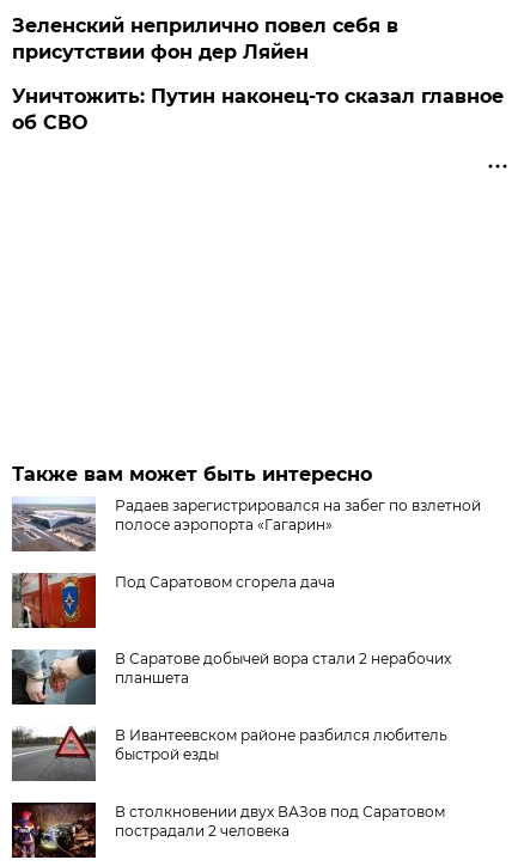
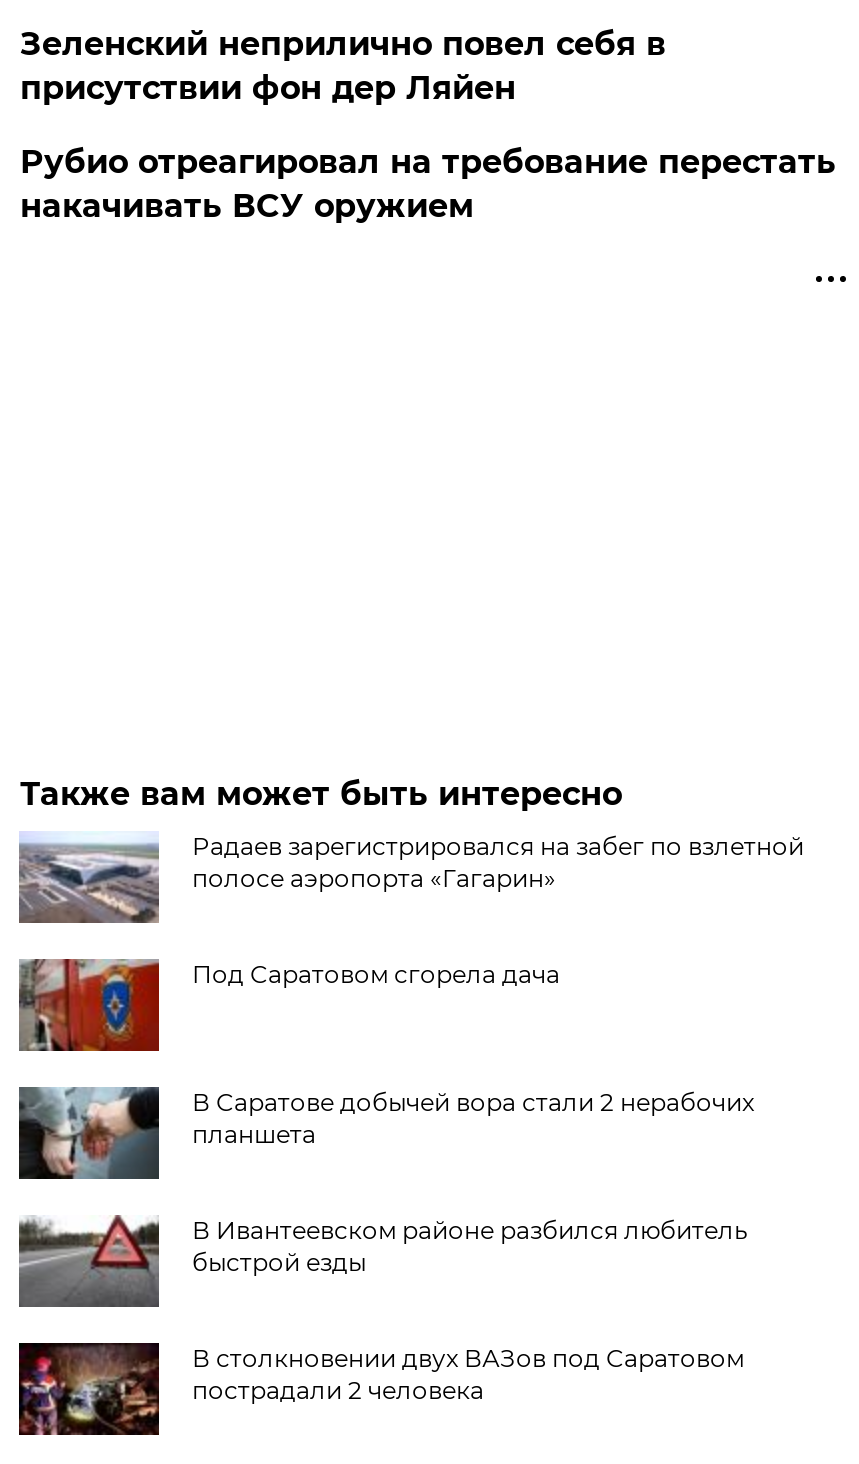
[12,85,504,134] Уничтожить: Путин наконец-то сказал главное | об СВО -> [20,143,836,225] Рубио отреагировал на требование перестать | накачивать ВСУ оружием

